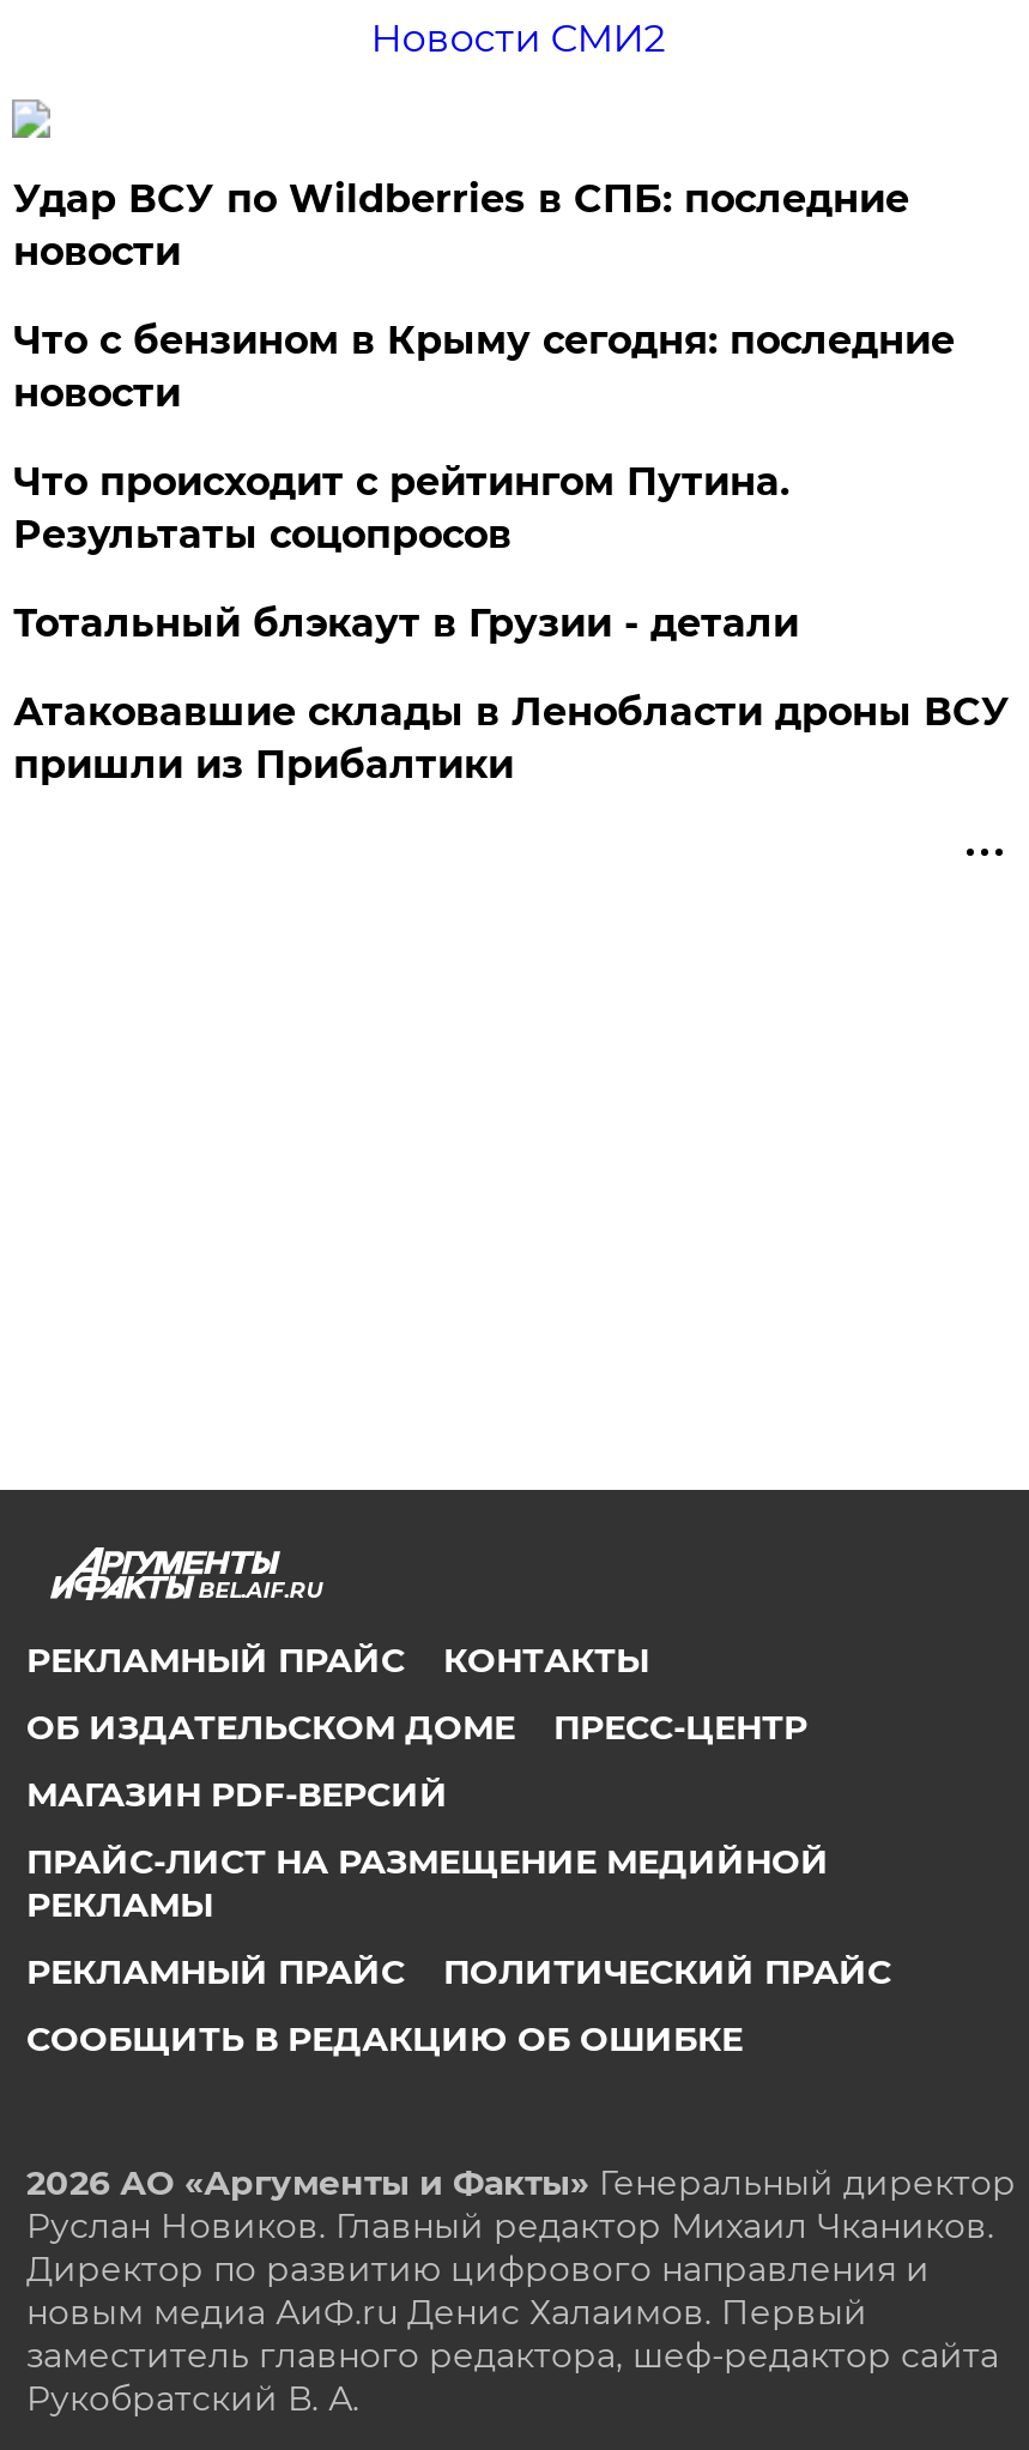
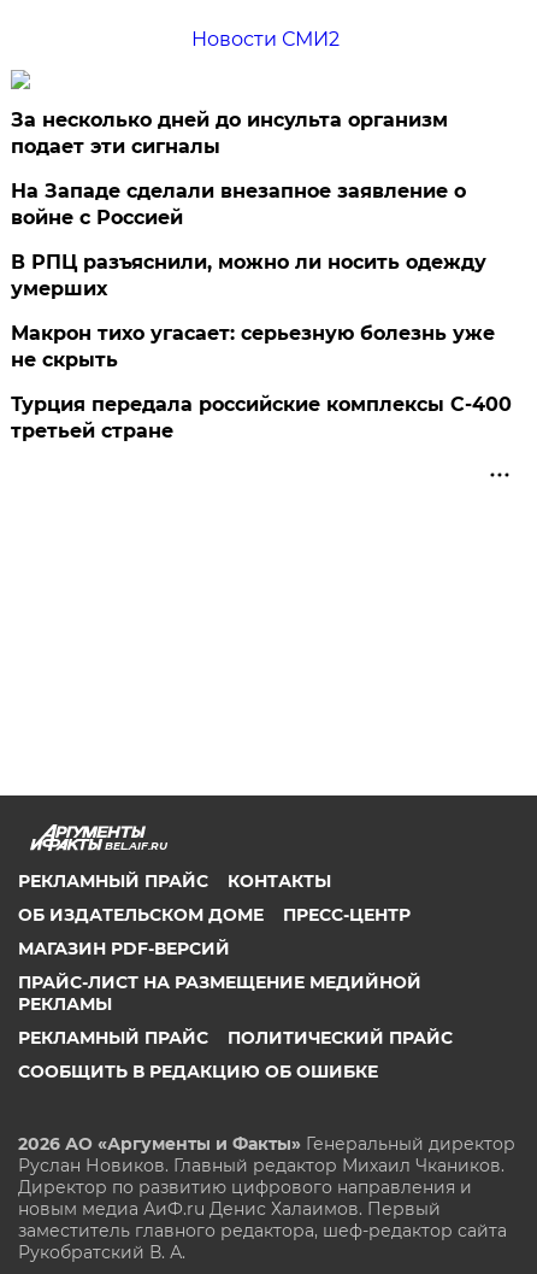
[13,177,909,275] Удар ВСУ по Wildberries в СПБ: последние | новости -> [11,109,448,158] За несколько дней до инсульта организм | подает эти сигналы
[13,318,954,416] Что с бензином в Крыму сегодня: последние | новости -> [11,180,466,229] На Западе сделали внезапное заявление о | войне с Россией
[13,460,789,558] Что происходит с рейтингом Путина. | Результаты соцопросов -> [11,251,487,300] В РПЦ разъяснили, можно ли носить одежду | умерших
[13,601,799,647] Тотальный блэкаут в Грузии - детали -> [11,322,495,371] Макрон тихо угасает: серьезную болезнь уже | не скрыть
[13,690,1010,788] Атаковавшие склады в Ленобласти дроны ВСУ | пришли из Прибалтики -> [11,393,512,443] Турция передала российские комплексы С-400 | третьей стране

